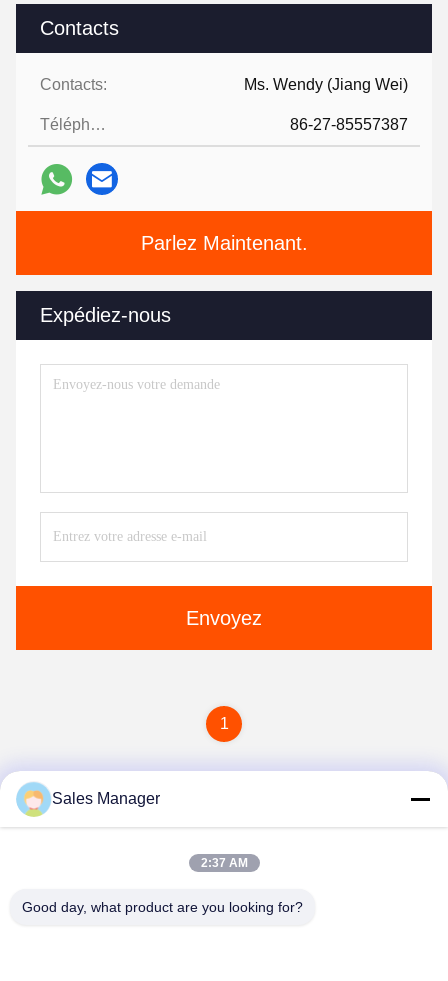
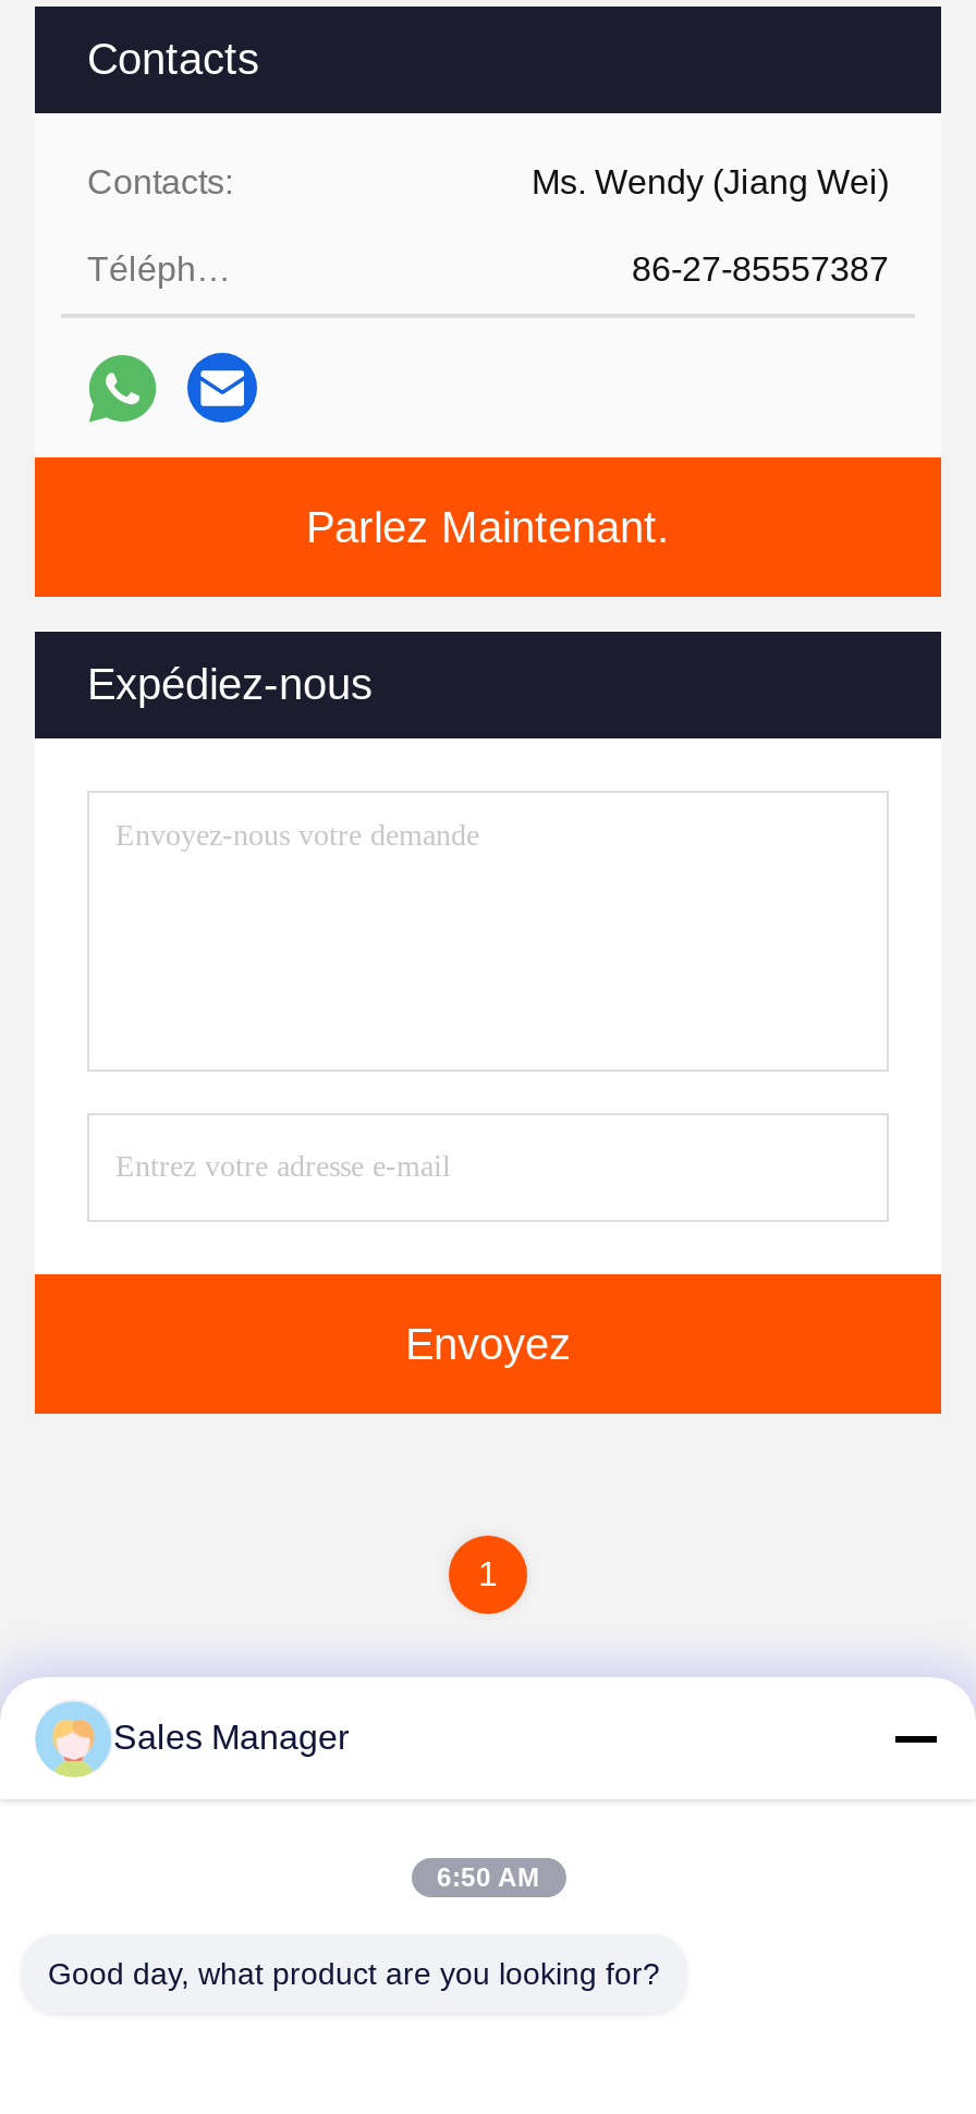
[200,856,247,870] 2:37 AM -> [437,1862,539,1893] 6:50 AM

